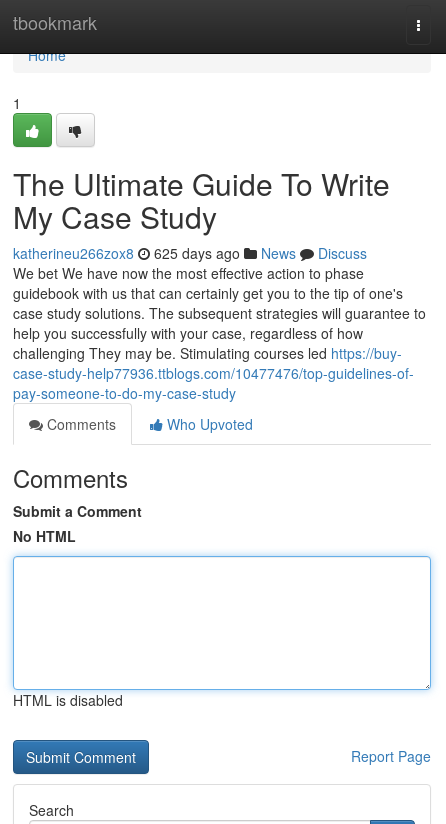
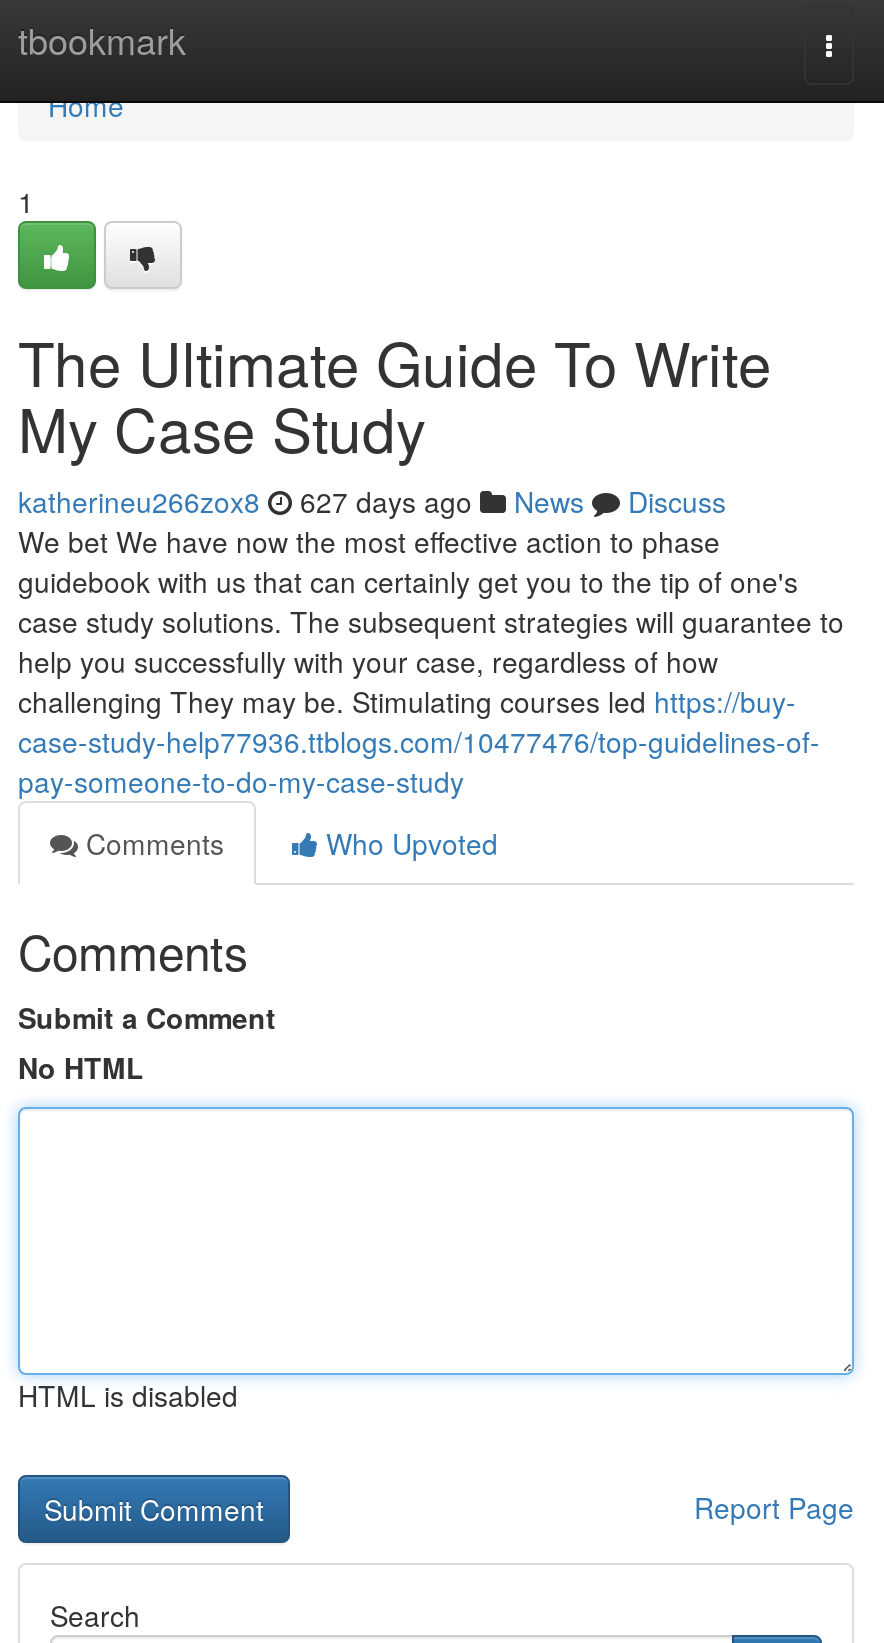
[13,243,367,263] katherineu266zox8 625 days ago News Discuss -> [18,481,726,521] katherineu266zox8 627 days ago News Discuss

